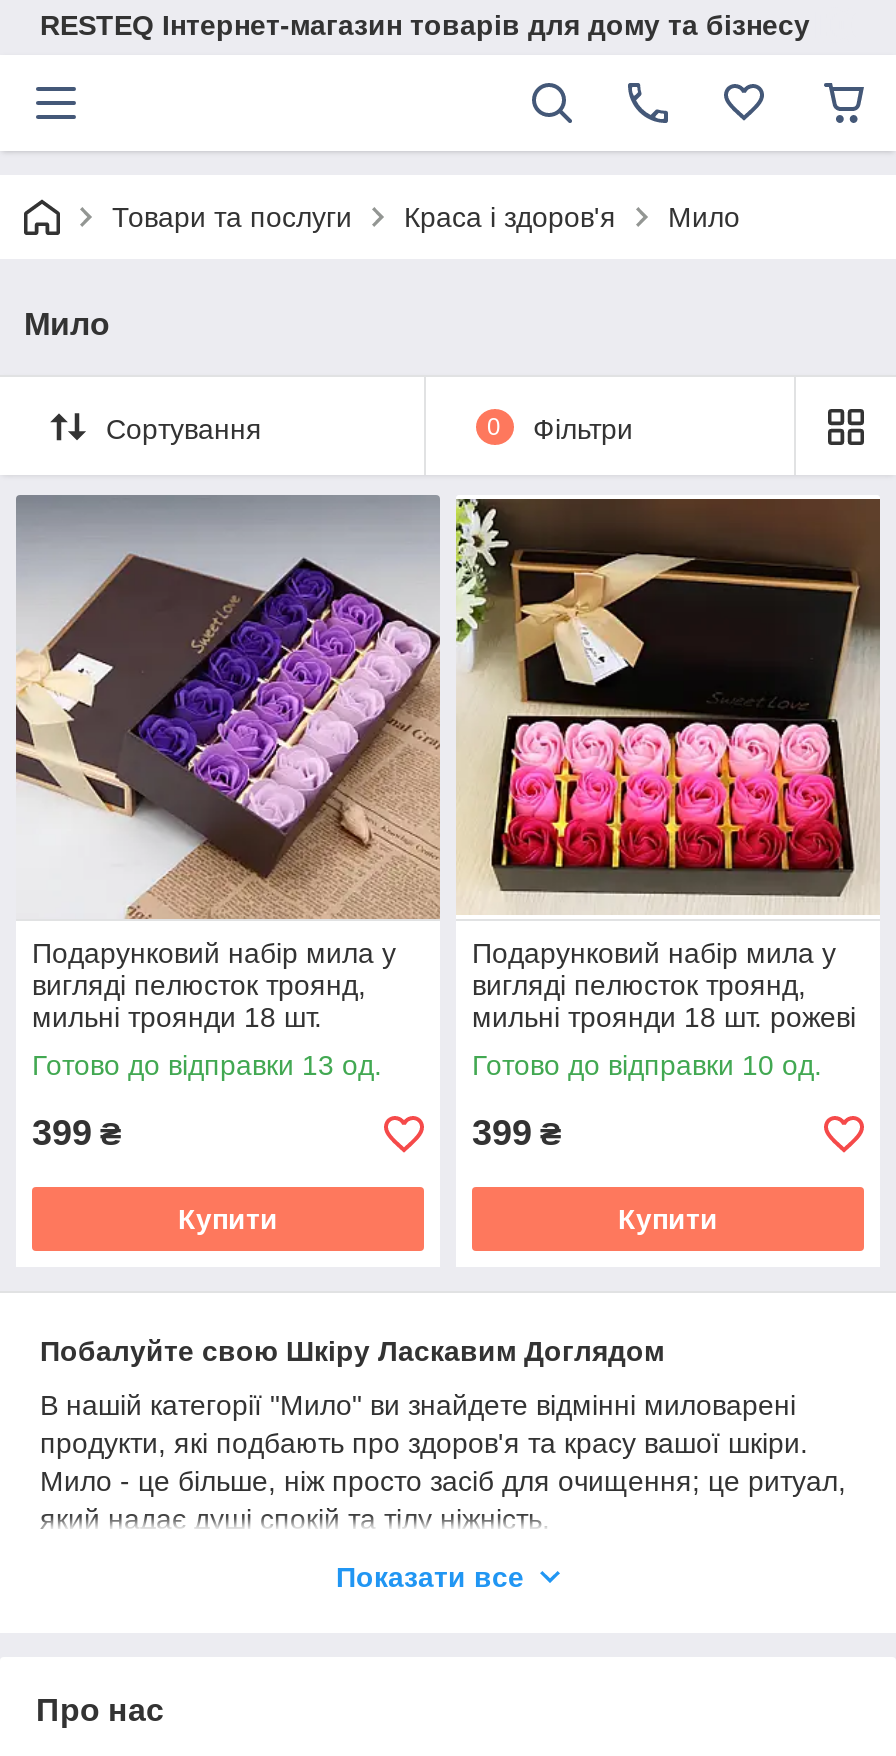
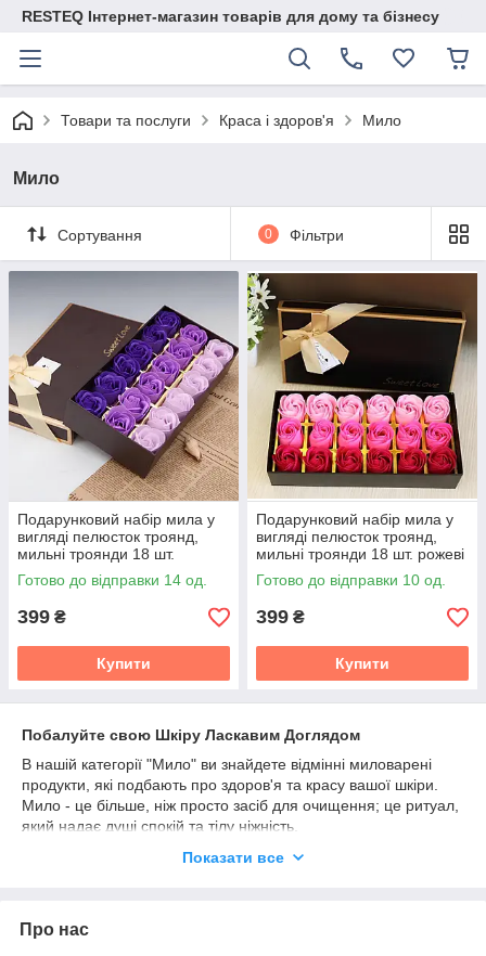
[32,1049,382,1081] Готово до відправки 13 од. -> [17,571,207,589] Готово до відправки 14 од.

